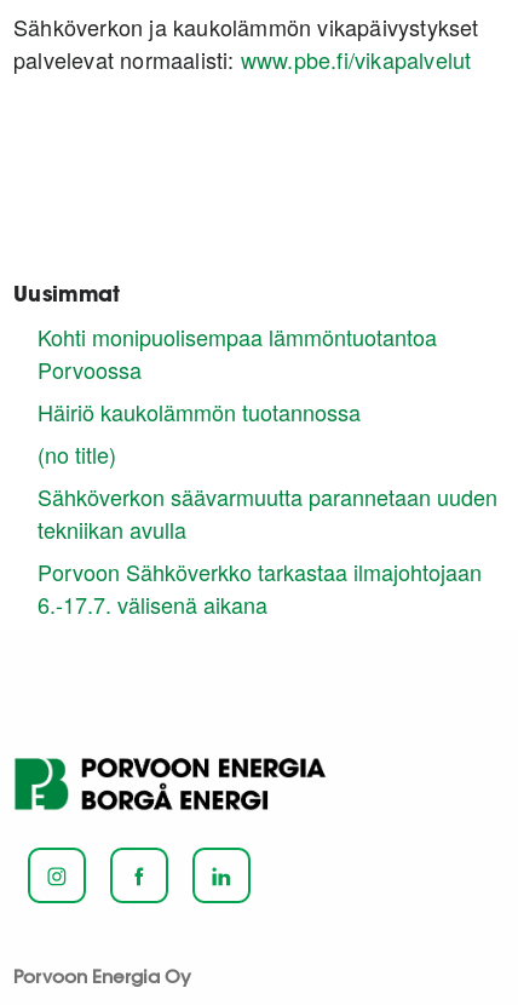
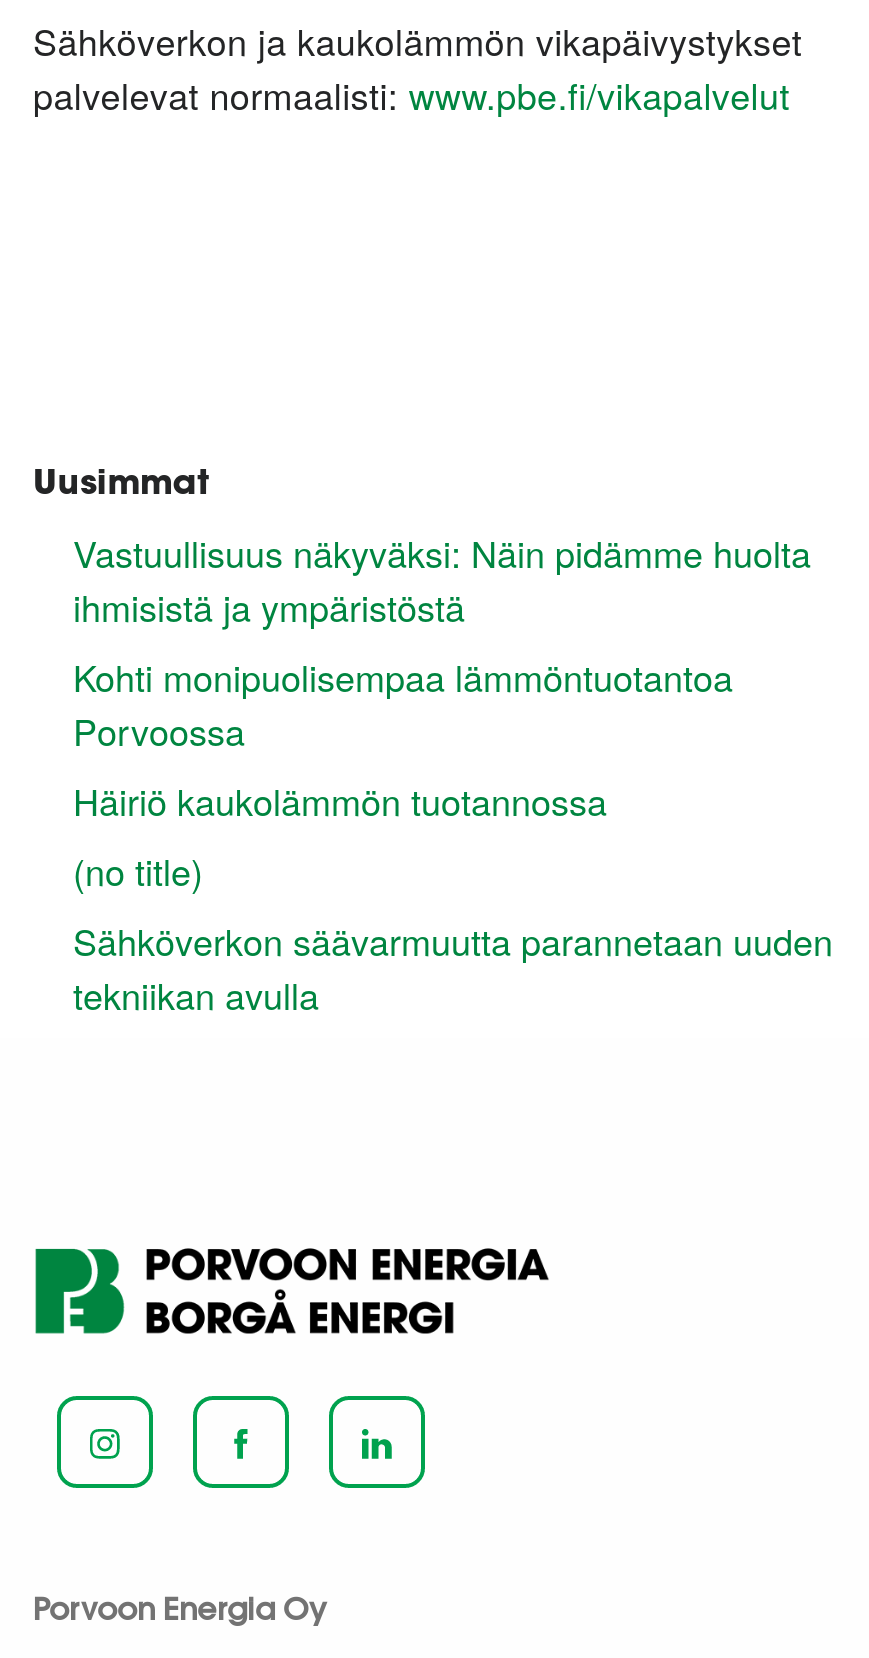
none -> [73,525,811,631] Vastuullisuus näkyväksi: Näin pidämme huolta | ihmisistä ja ympäristöstä
moved [38,320,497,544] -> [73,649,833,1019]: Kohti monipuolisempaa lämmöntuotantoa | Porvoossa | Häiriö kaukolämmön tuotannossa | (no title) | Sähköverkon säävarmuutta parannetaan uuden | tekniikan avulla
[38,555,482,619] Porvoon Sähköverkko tarkastaa ilmajohtojaan | 6.-17.7. välisenä aikana -> none

